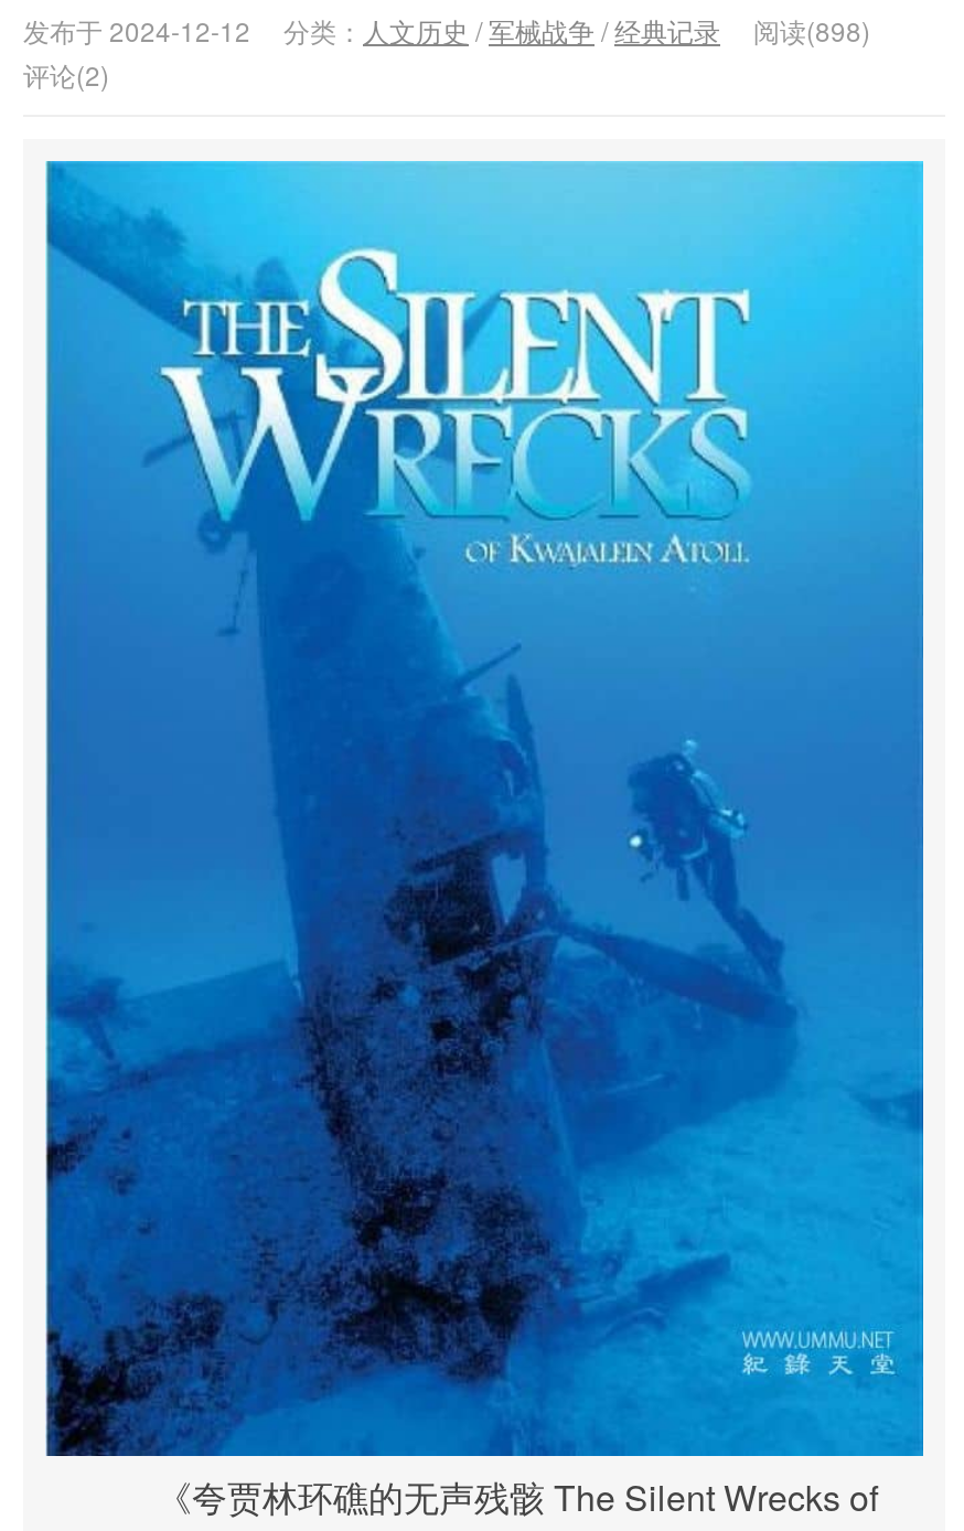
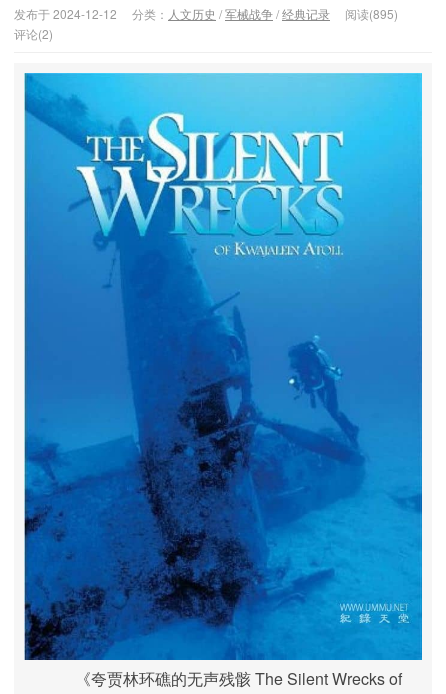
[23,11,870,49] 发布于 2024-12-12 分类：人文历史/军械战争/经典记录 阅读(898) -> [14,5,398,22] 发布于 2024-12-12 分类：人文历史/军械战争/经典记录 阅读(895)

